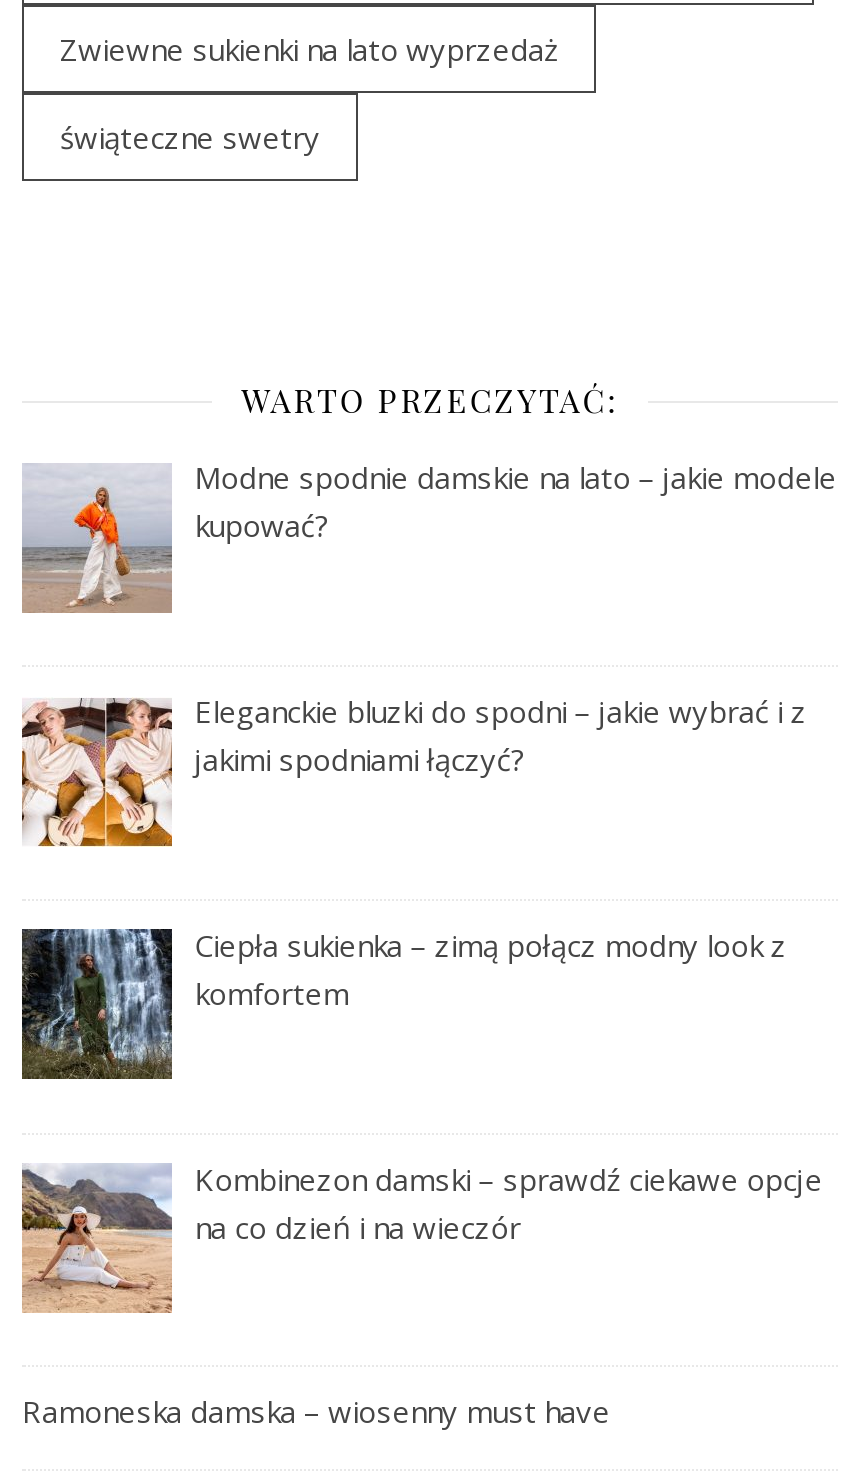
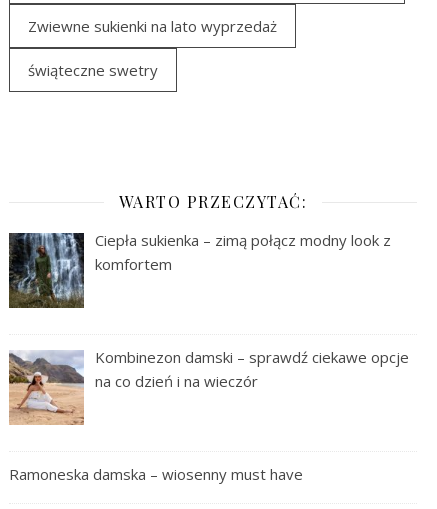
[22,458,836,615] [image] | Modne spodnie damskie na lato – jakie modele | kupować? -> none
[20,691,806,847] [image] | Eleganckie bluzki do spodni – jakie wybrać i z | jakimi spodniami łączyć? -> none

